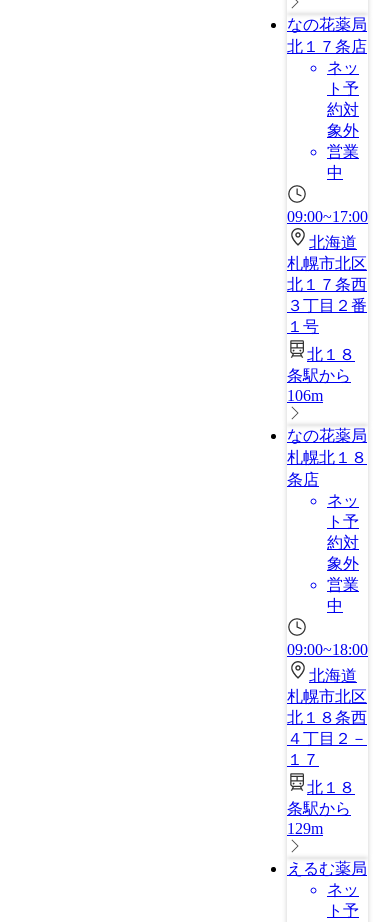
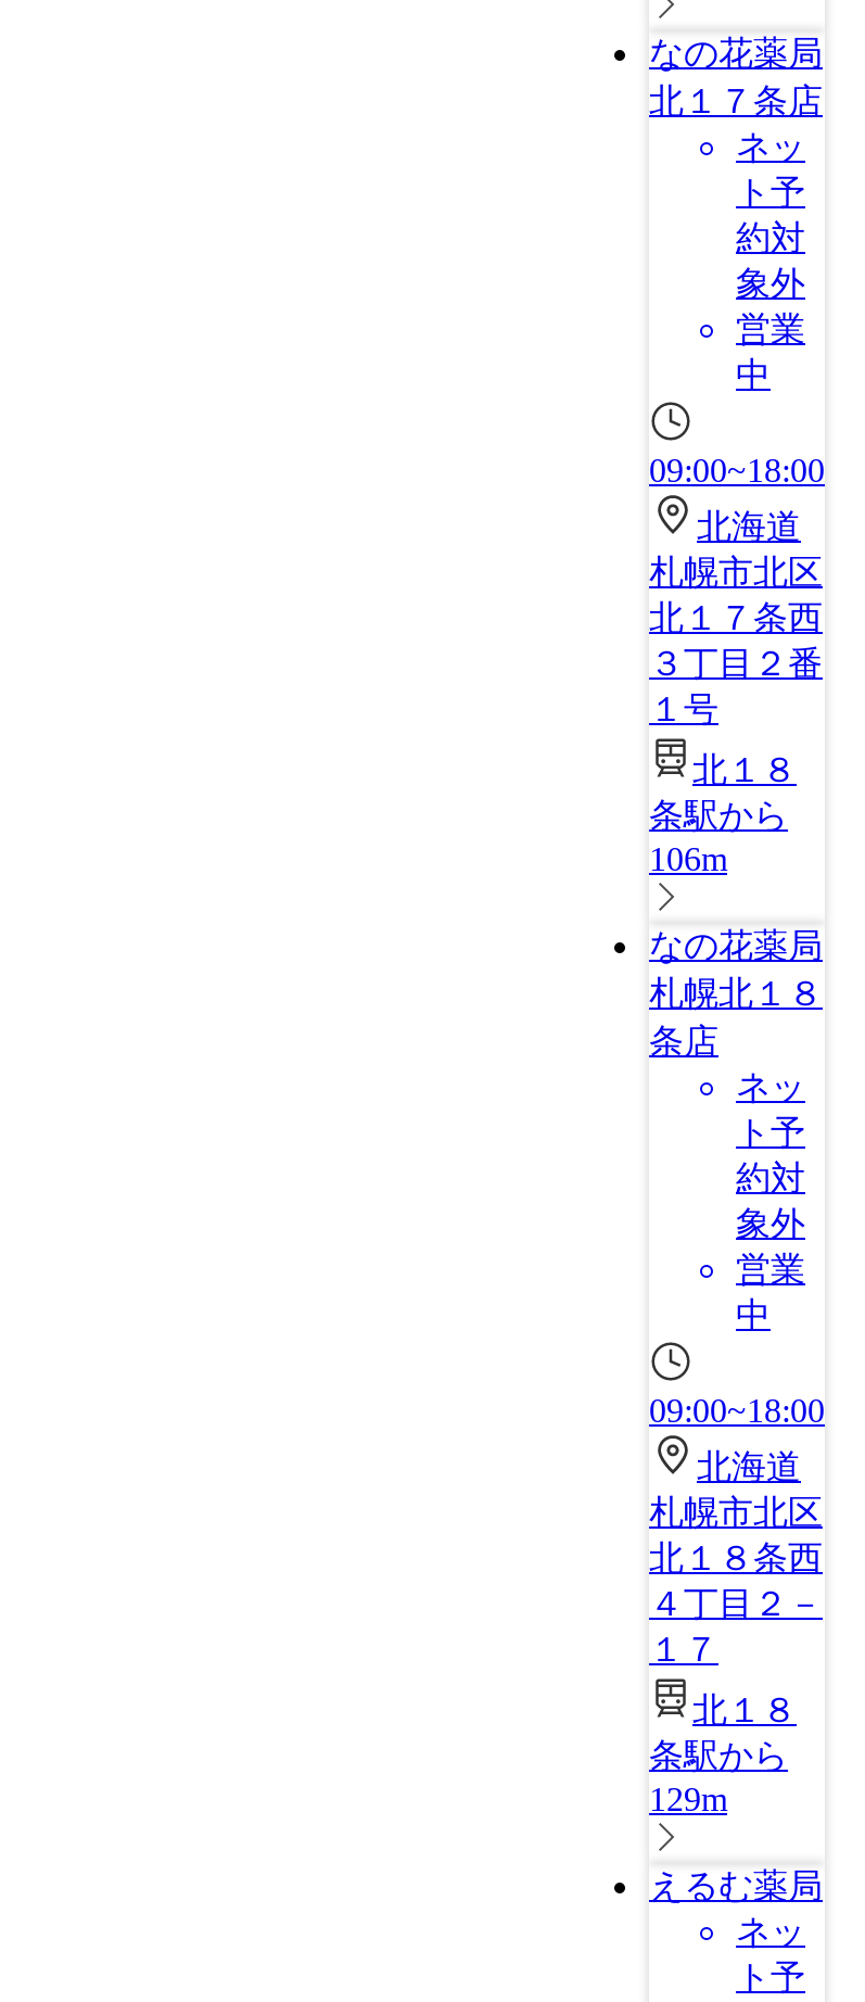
[287,208,368,225] 09:00~17:00 -> [649,452,825,489] 09:00~18:00

